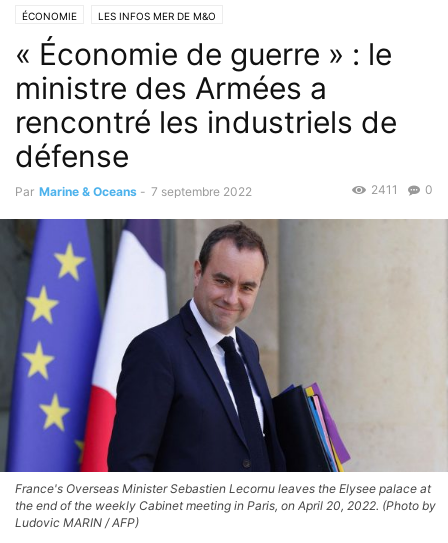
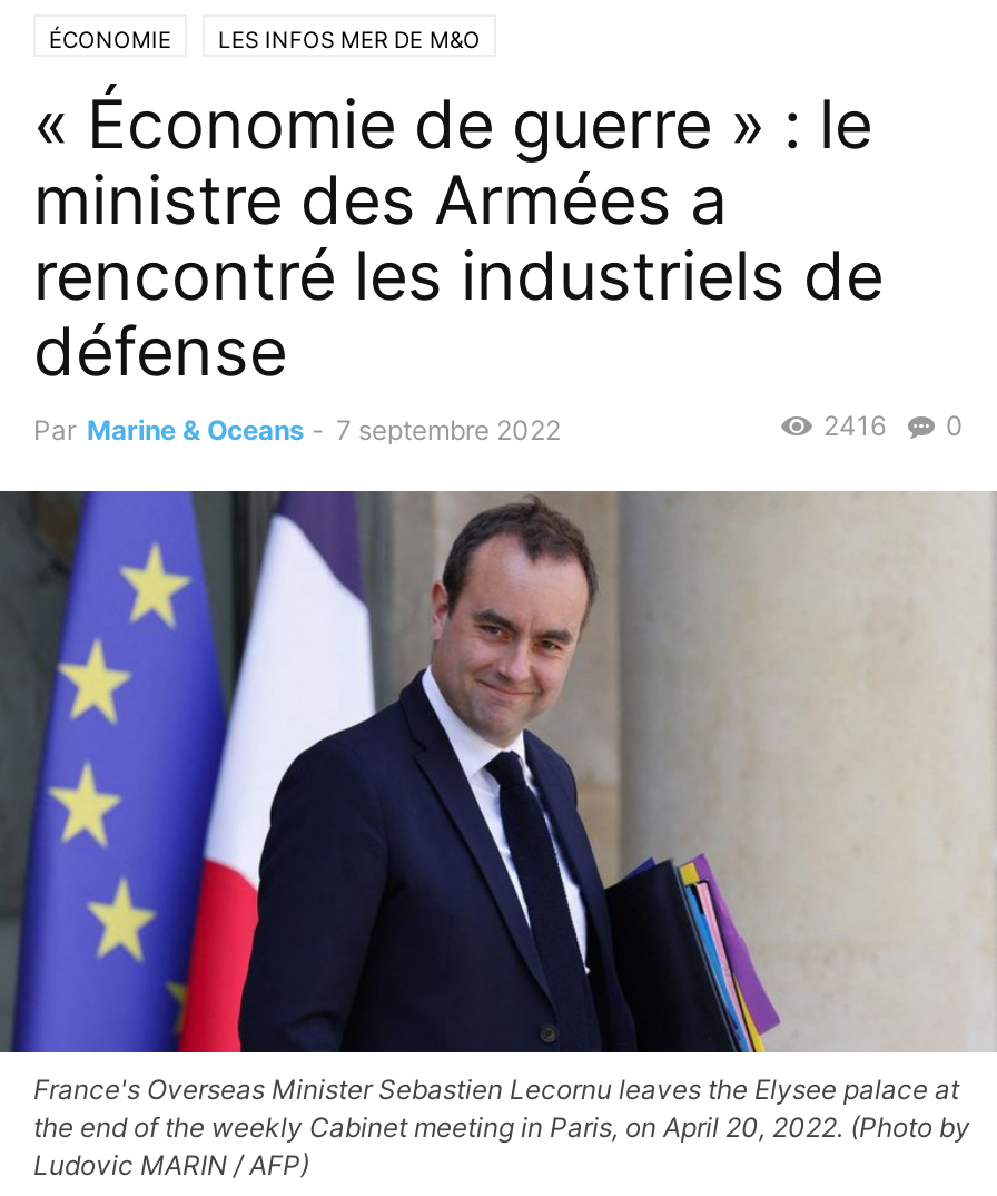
[371,182,433,197] 2411 0 -> [823,409,964,442] 2416 0

